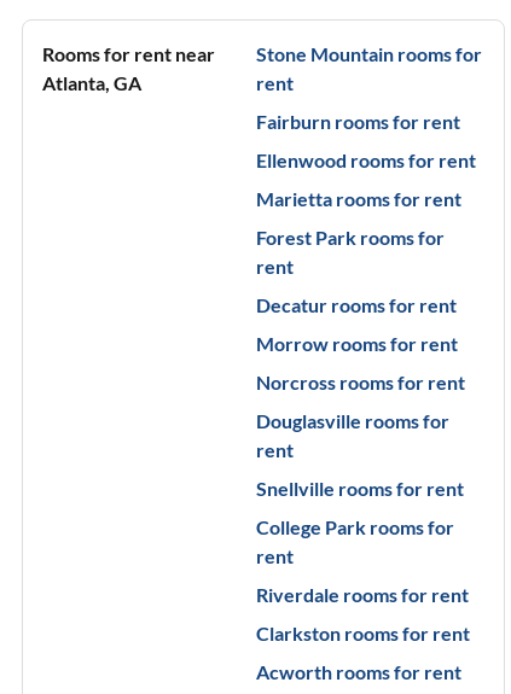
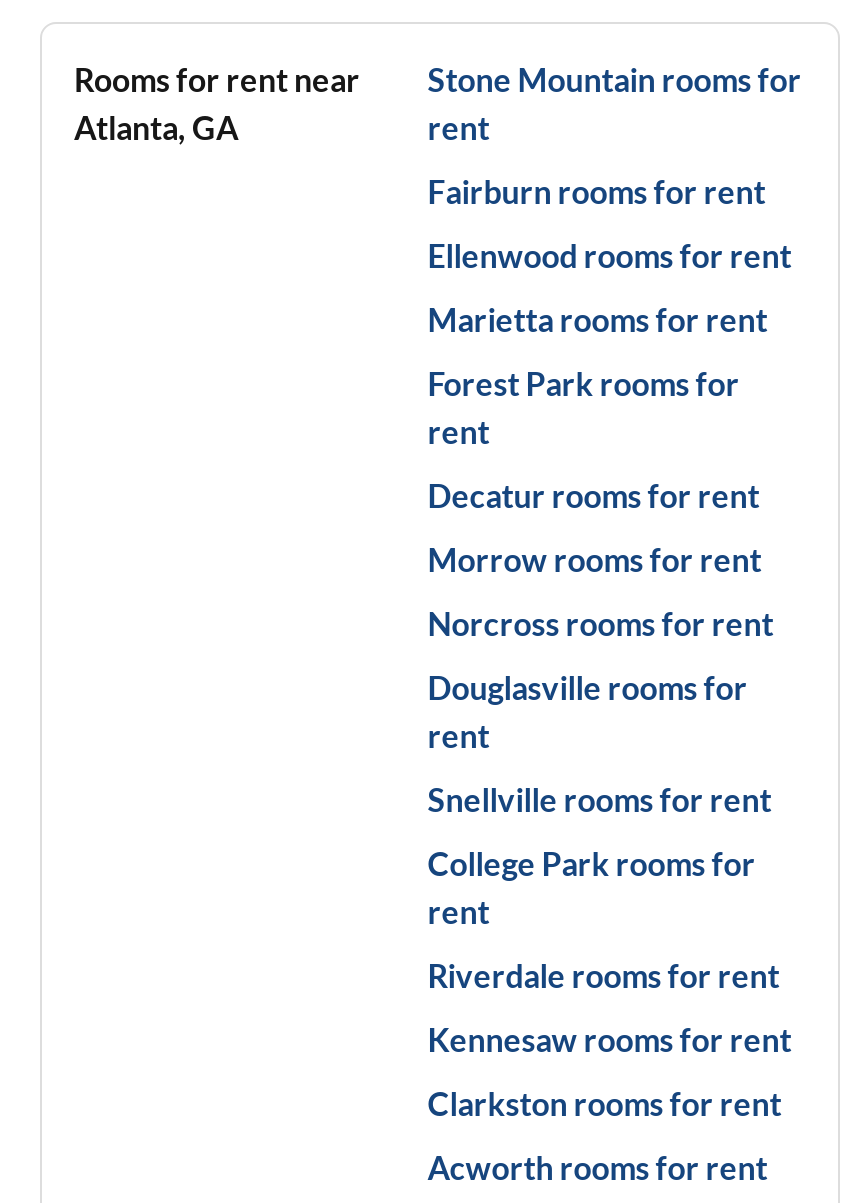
none -> [428,1020,792,1058] Kennesaw rooms for rent

